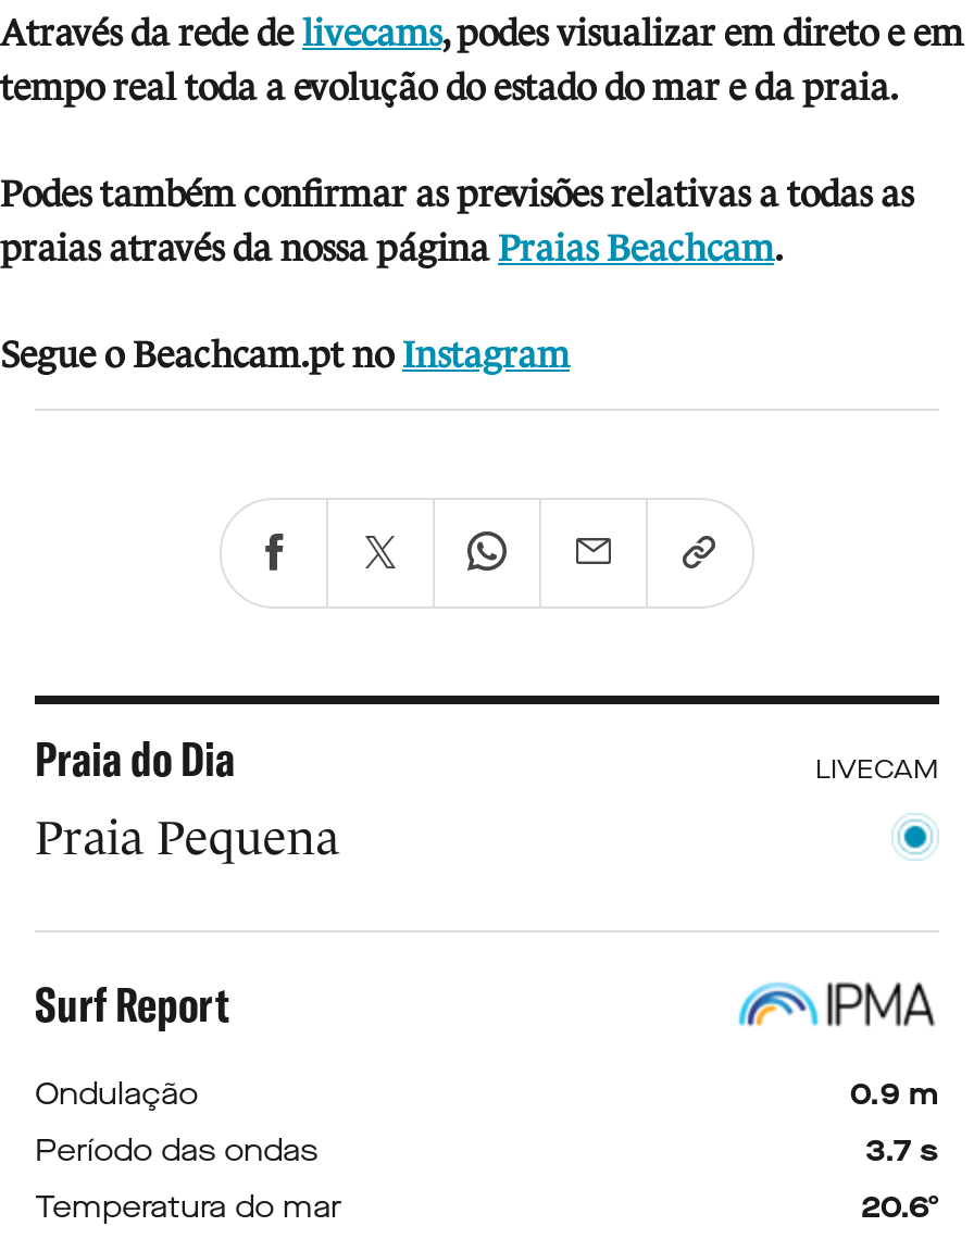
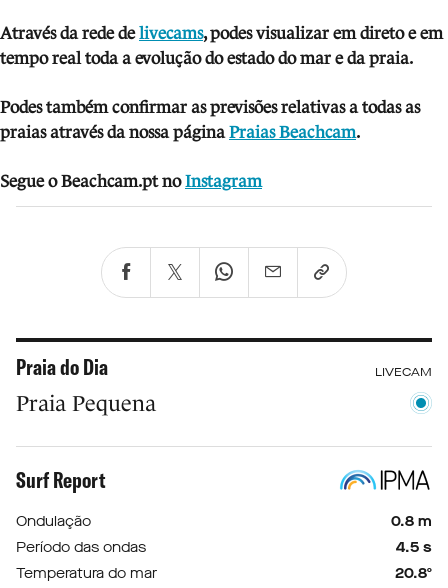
[850,1074,939,1116] 0.9 m -> [391,512,432,531] 0.8 m
[865,1131,939,1172] 3.7 s -> [396,538,432,557] 4.5 s
[861,1187,939,1229] 20.6º -> [395,564,432,583] 20.8º

